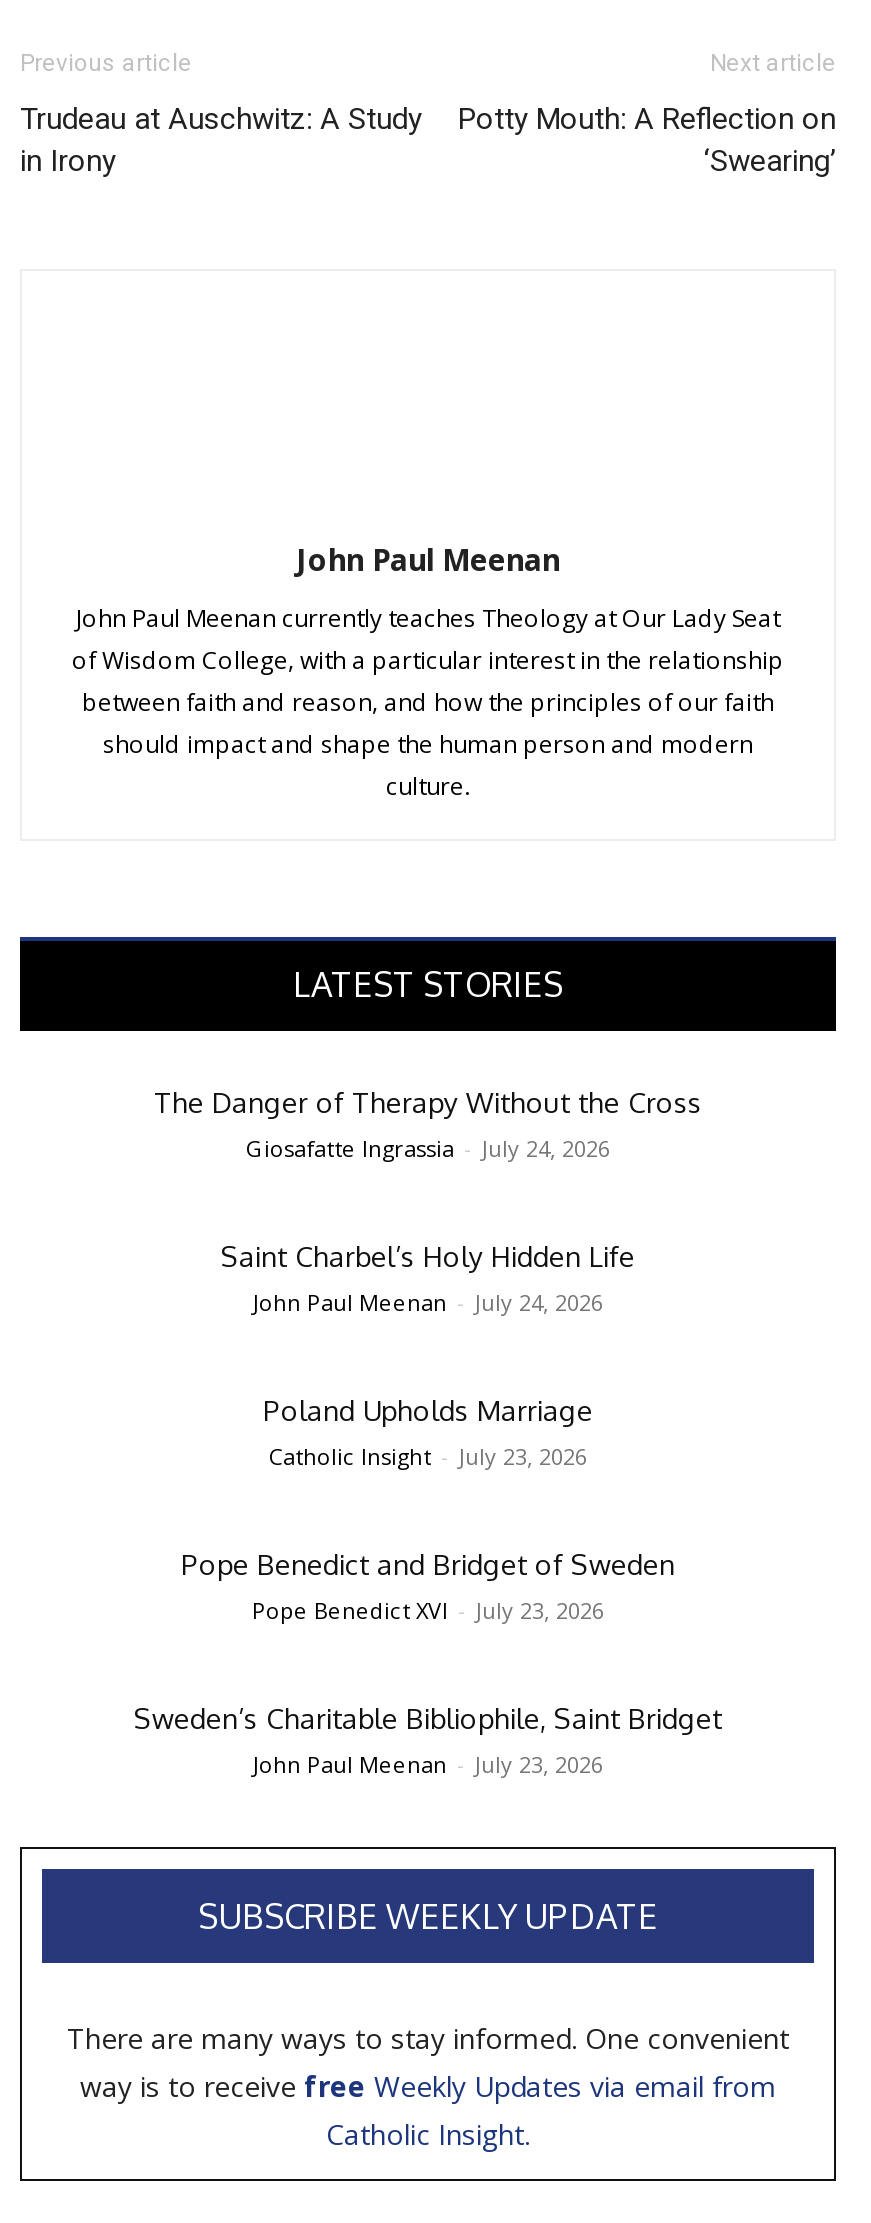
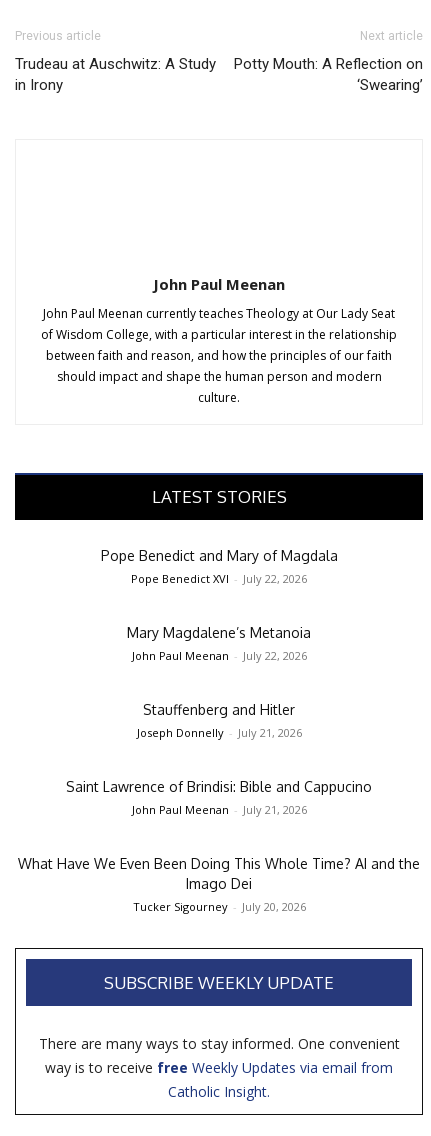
[154,1085,702,1163] The Danger of Therapy Without the Cross | Giosafatte Ingrassia - July 24, 2026 -> [100,547,337,586] Pope Benedict and Mary of Magdala | Pope Benedict XVI - July 22, 2026
[221,1239,635,1317] Saint Charbel’s Holy Hidden Life | John Paul Meenan - July 24, 2026 -> [127,624,311,663] Mary Magdalene’s Metanoia | John Paul Meenan - July 22, 2026
[263,1393,593,1471] Poland Upholds Marriage | Catholic Insight - July 23, 2026 -> [136,701,301,740] Stauffenberg and Hitler | Joseph Donnelly - July 21, 2026
[181,1547,675,1625] Pope Benedict and Bridget of Sweden | Pope Benedict XVI - July 23, 2026 -> [66,778,372,817] Saint Lawrence of Brindisi: Bible and Cappucino | John Paul Meenan - July 21, 2026
[134,1701,722,1779] Sweden’s Charitable Bibliophile, Saint Bridget | John Paul Meenan - July 23, 2026 -> [18,855,420,914] What Have We Even Been Doing This Whole Time? AI and the | Imago Dei | Tucker Sigourney - July 20, 2026

